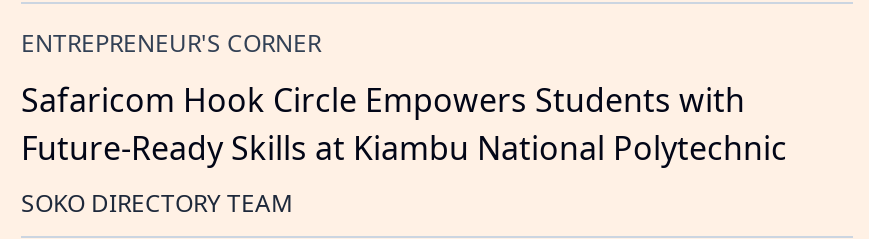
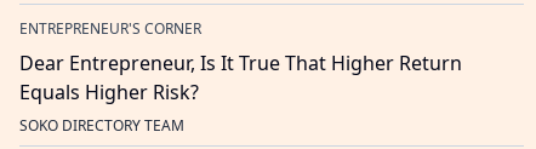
[21,78,787,170] Safaricom Hook Circle Empowers Students with | Future-Ready Skills at Kiambu National Polytechnic -> [19,50,462,106] Dear Entrepreneur, Is It True That Higher Return | Equals Higher Risk?

